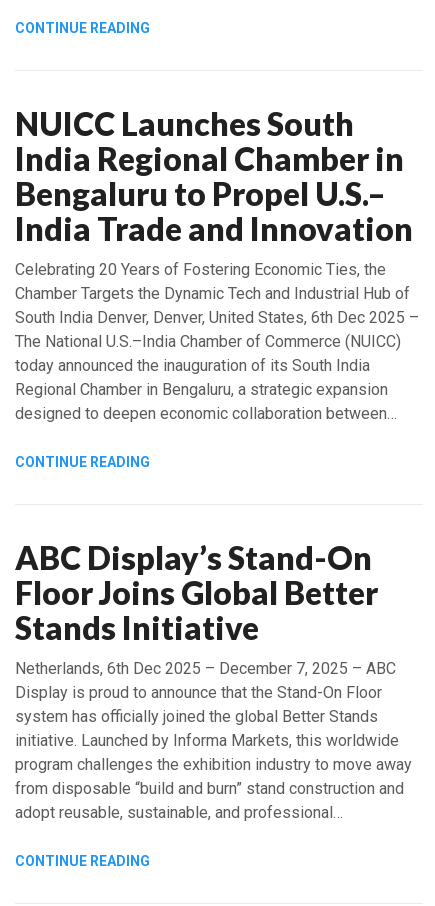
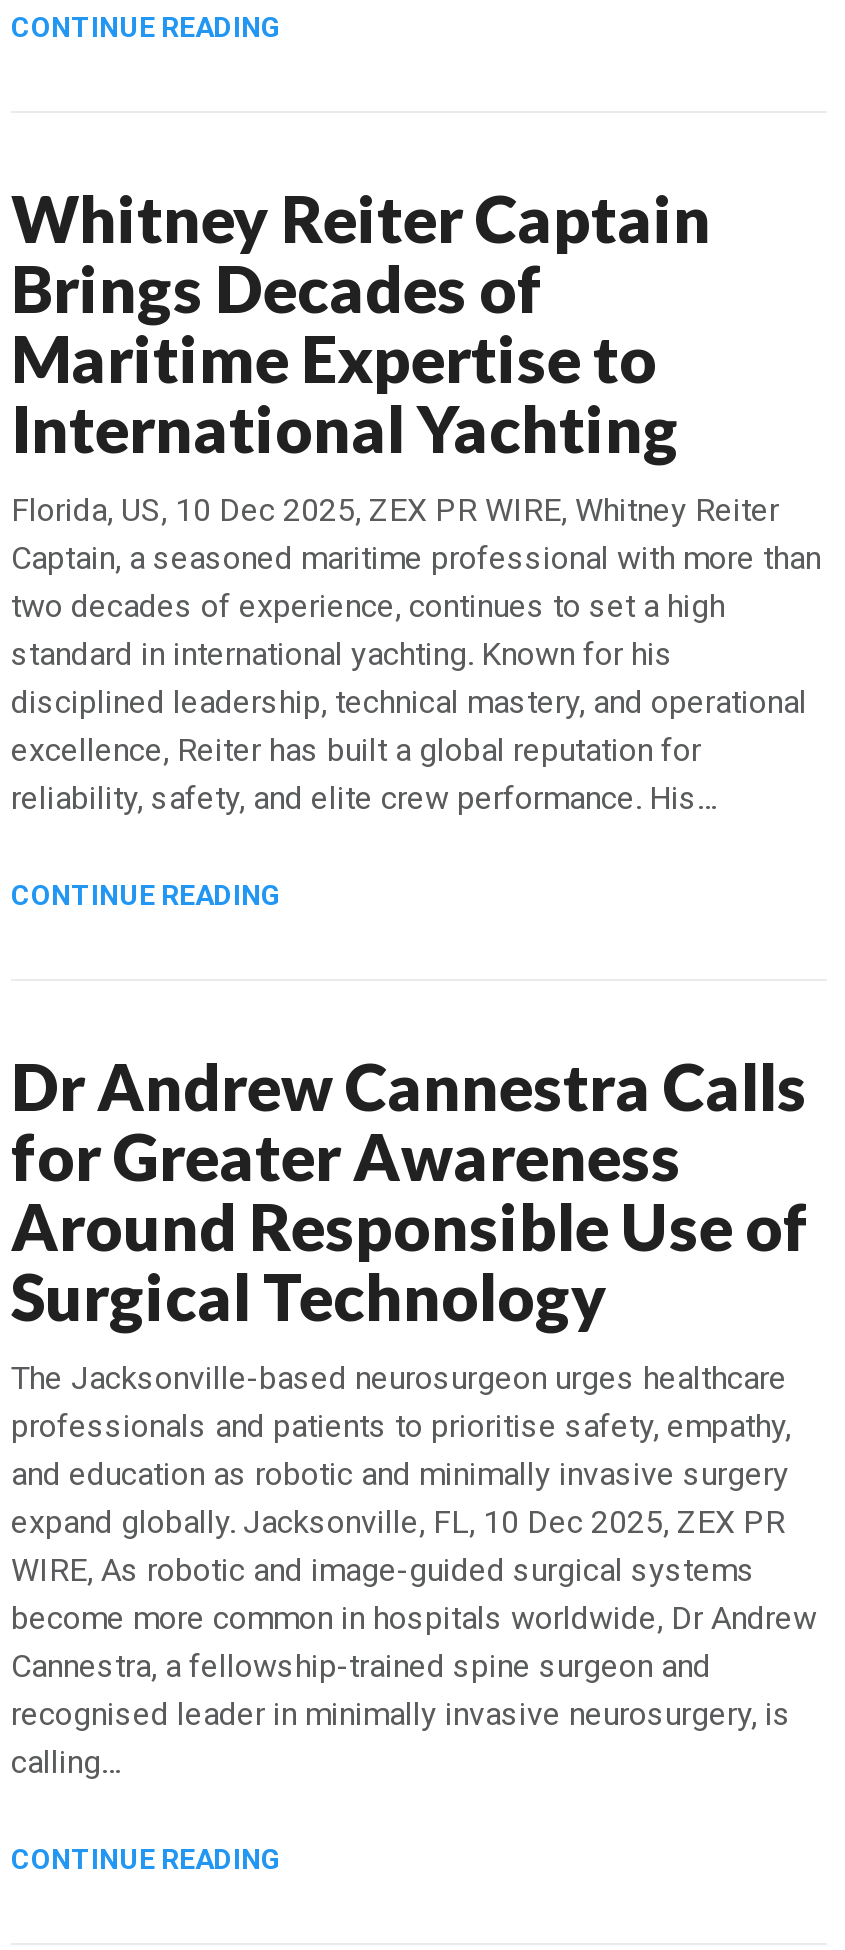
[15,104,419,423] NUICC Launches South | India Regional Chamber in | Bengaluru to Propel U.S.– | India Trade and Innovation | Celebrating 20 Years of Fostering Economic Ties, the | Chamber Targets the Dynamic Tech and Industrial Hub of | South India Denver, Denver, United States, 6th Dec 2025 – | The National U.S.–India Chamber of Commerce (NUICC) | today announced the inauguration of its South India | Regional Chamber in Bengaluru, a strategic expansion | designed to deepen economic collaboration between… -> [11,180,821,818] Whitney Reiter Captain | Brings Decades of | Maritime Expertise to | International Yachting | Florida, US, 10 Dec 2025, ZEX PR WIRE, Whitney Reiter | Captain, a seasoned maritime professional with more than | two decades of experience, continues to set a high | standard in international yachting. Known for his | disciplined leadership, technical mastery, and operational | excellence, Reiter has built a global reputation for | reliability, safety, and elite crew performance. His…
[15,538,412,822] ABC Display’s Stand-On | Floor Joins Global Better | Stands Initiative | Netherlands, 6th Dec 2025 – December 7, 2025 – ABC | Display is proud to announce that the Stand-On Floor | system has officially joined the global Better Stands | initiative. Launched by Informa Markets, this worldwide | program challenges the exhibition industry to move away | from disposable “build and burn” stand construction and | adopt reusable, sustainable, and professional… -> [11,1048,817,1782] Dr Andrew Cannestra Calls | for Greater Awareness | Around Responsible Use of | Surgical Technology | The Jacksonville-based neurosurgeon urges healthcare | professionals and patients to prioritise safety, empathy, | and education as robotic and minimally invasive surgery | expand globally. Jacksonville, FL, 10 Dec 2025, ZEX PR | WIRE, As robotic and image-guided surgical systems | become more common in hospitals worldwide, Dr Andrew | Cannestra, a fellowship-trained spine surgeon and | recognised leader in minimally invasive neurosurgery, is | calling…

